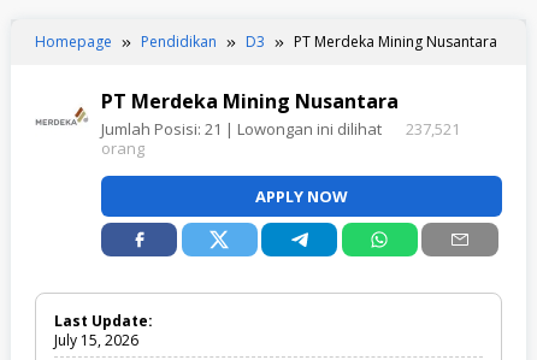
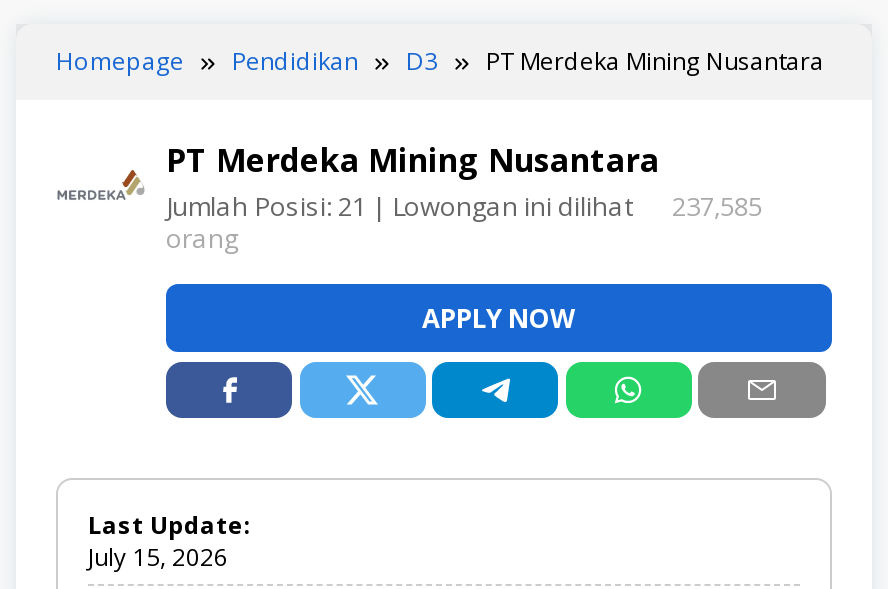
[406,118,460,140] 237,521 -> [672,188,762,224] 237,585

